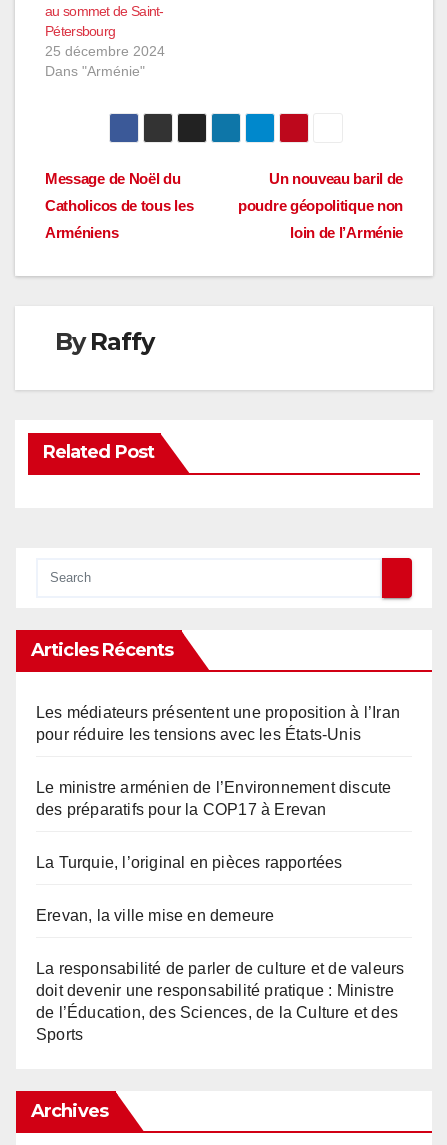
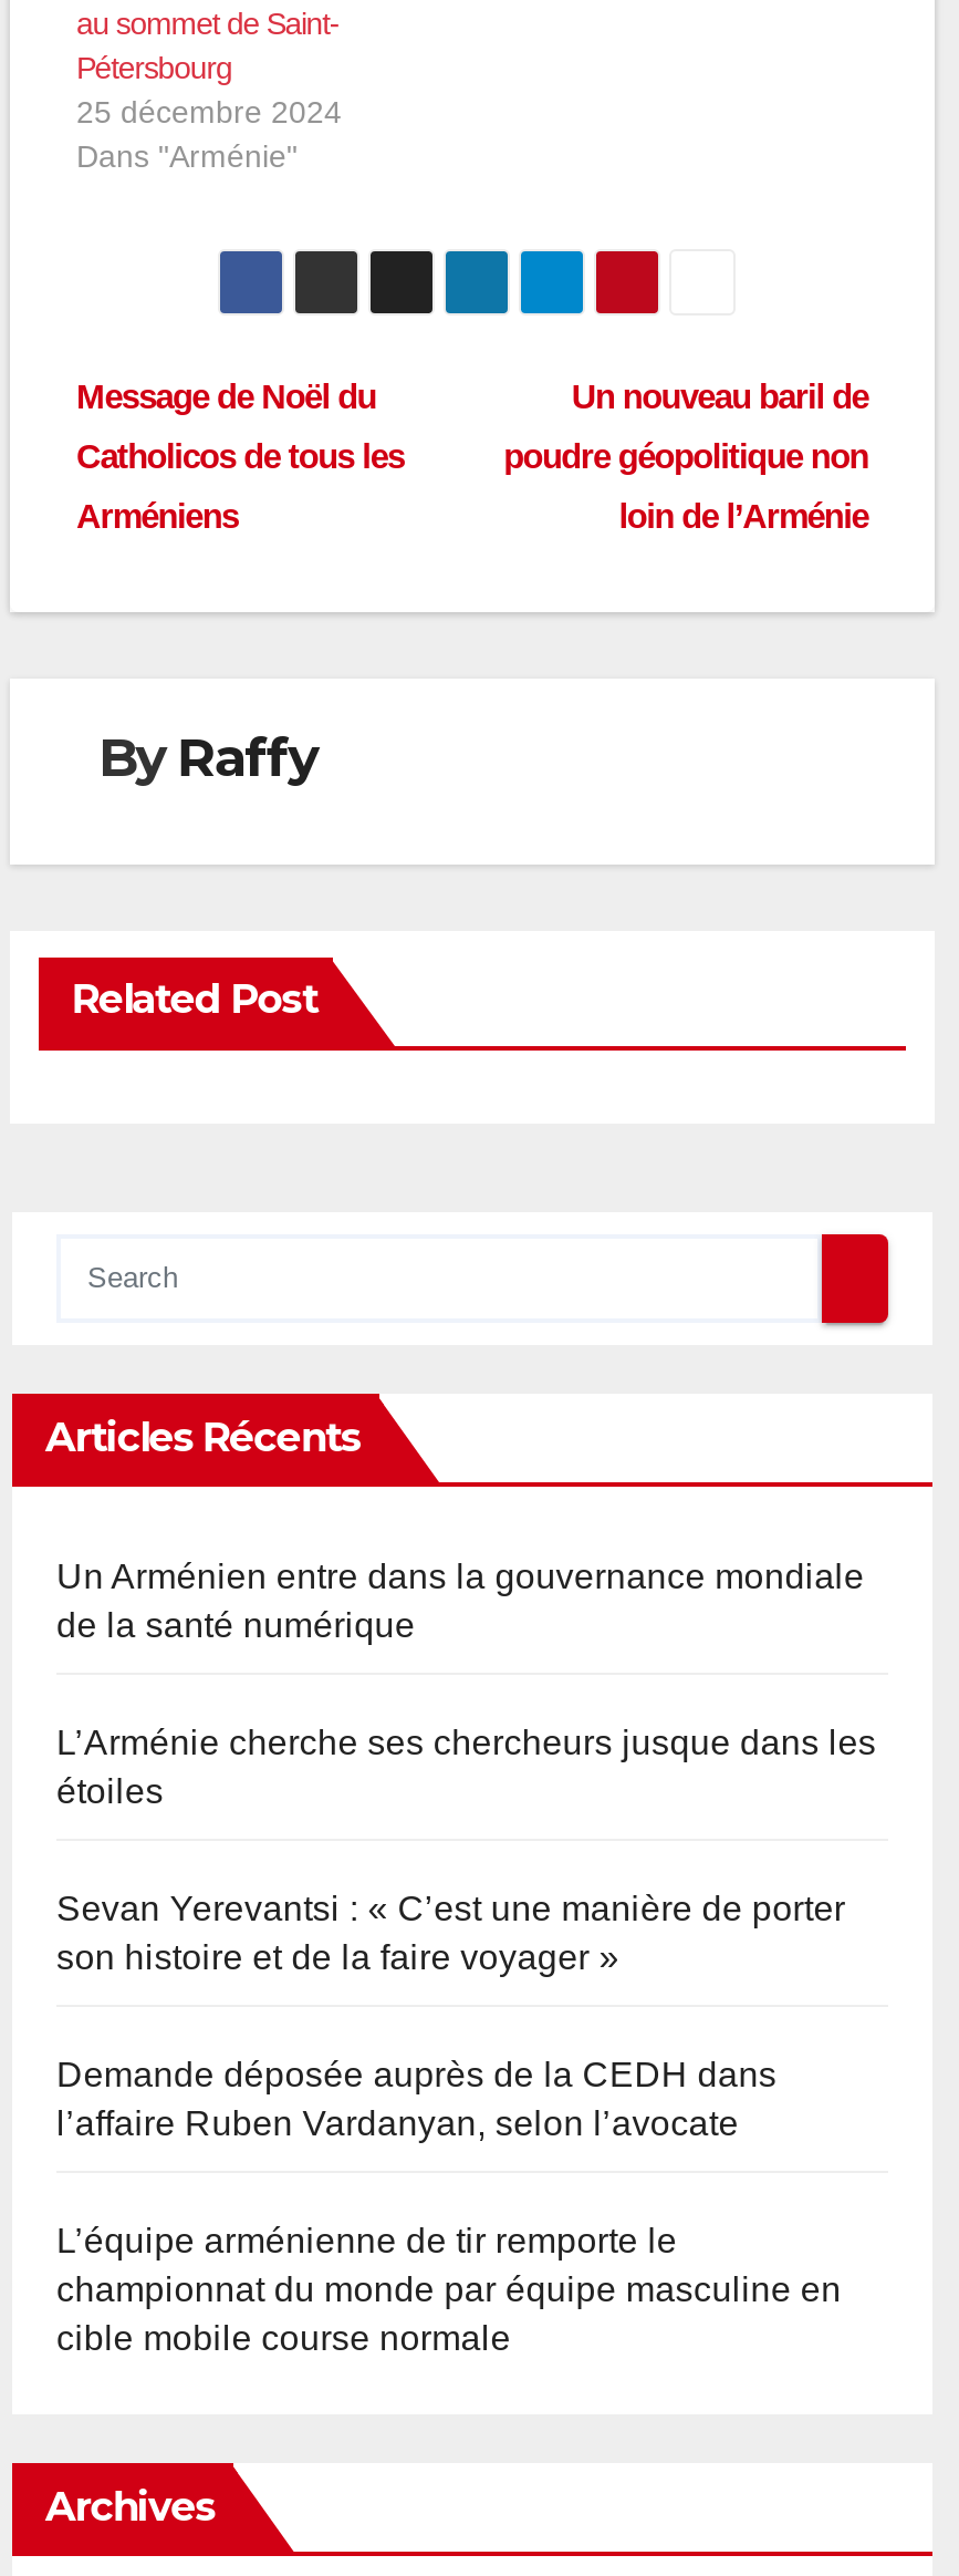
[36,704,400,743] Les médiateurs présentent une proposition à l’Iran | pour réduire les tensions avec les États-Unis -> [56,1559,864,1645] Un Arménien entre dans la gouvernance mondiale | de la santé numérique
[36,779,391,818] Le ministre arménien de l’Environnement discute | des préparatifs pour la COP17 à Erevan -> [56,1725,876,1811] L’Arménie cherche ses chercheurs jusque dans les | étoiles
[36,854,343,871] La Turquie, l’original en pièces rapportées -> [56,1891,845,1977] Sevan Yerevantsi : « C’est une manière de porter | son histoire et de la faire voyager »
[36,907,274,924] Erevan, la ville mise en demeure -> [56,2057,777,2143] Demande déposée auprès de la CEDH dans | l’affaire Ruben Vardanyan, selon l’avocate
[36,960,404,1043] La responsabilité de parler de culture et de valeurs | doit devenir une responsabilité pratique : Ministre | de l’Éducation, des Sciences, de la Culture et des | Sports -> [56,2223,841,2358] L’équipe arménienne de tir remporte le | championnat du monde par équipe masculine en | cible mobile course normale

